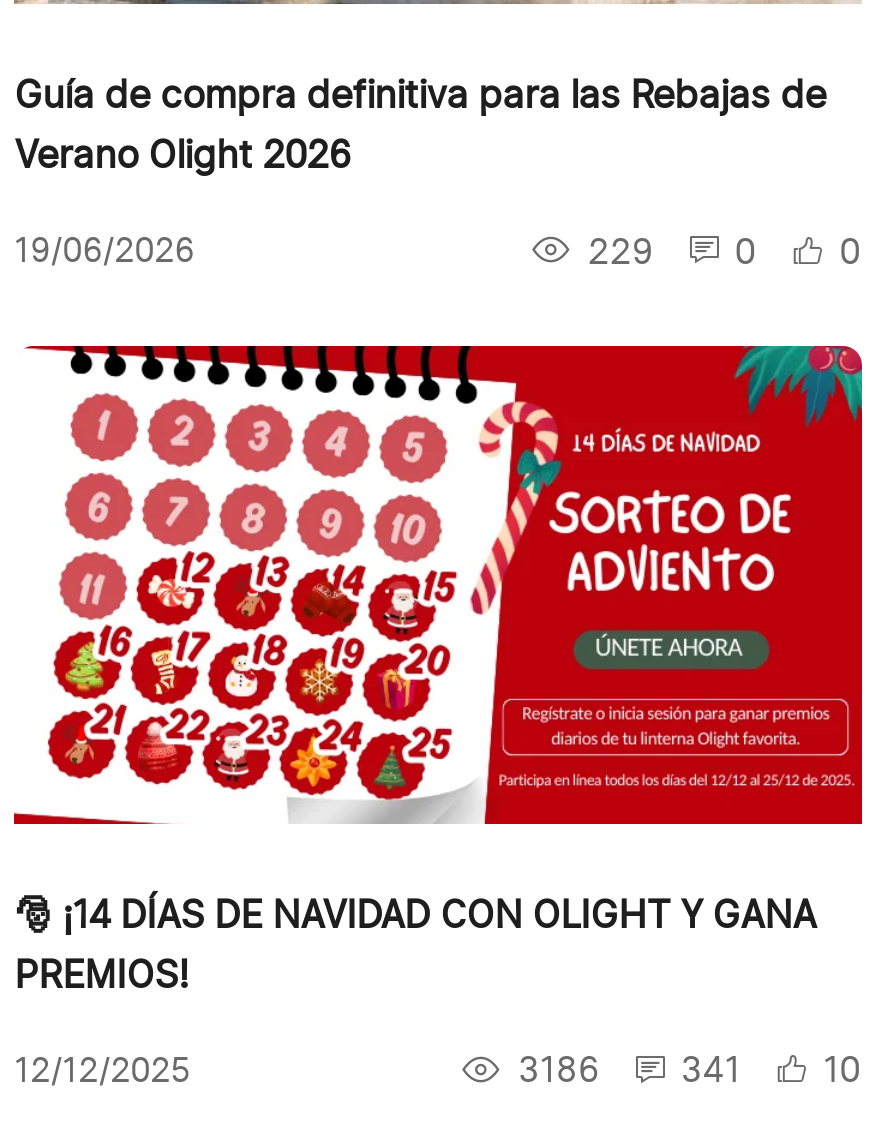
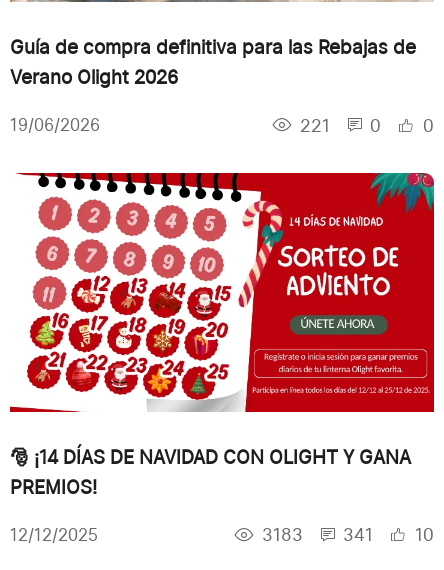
[588,230,862,272] 229 0 0 -> [300,115,434,136] 221 0 0
[518,1048,862,1090] 3186 341 10 -> [262,524,434,545] 3183 341 10

